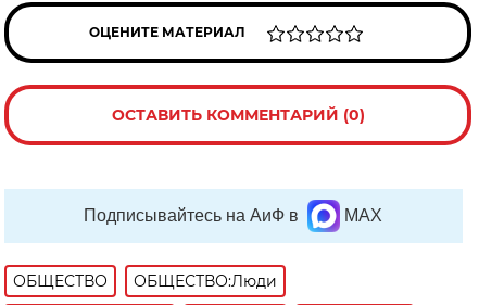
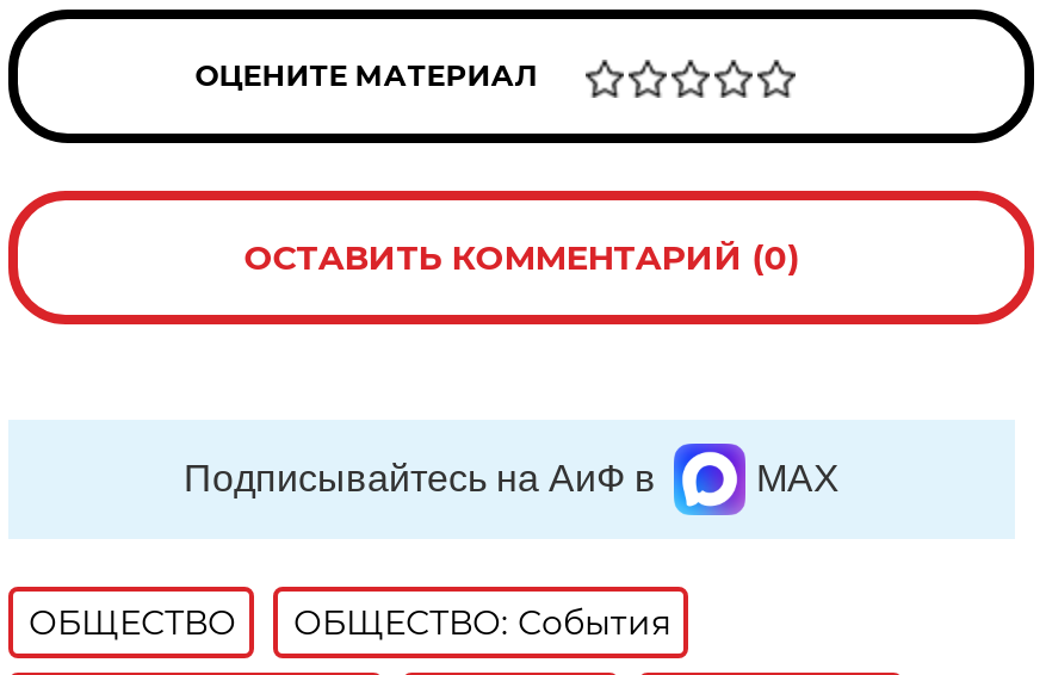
[134,271,277,291] ОБЩЕСТВО:Люди -> [293,601,670,644] ОБЩЕСТВО: События

